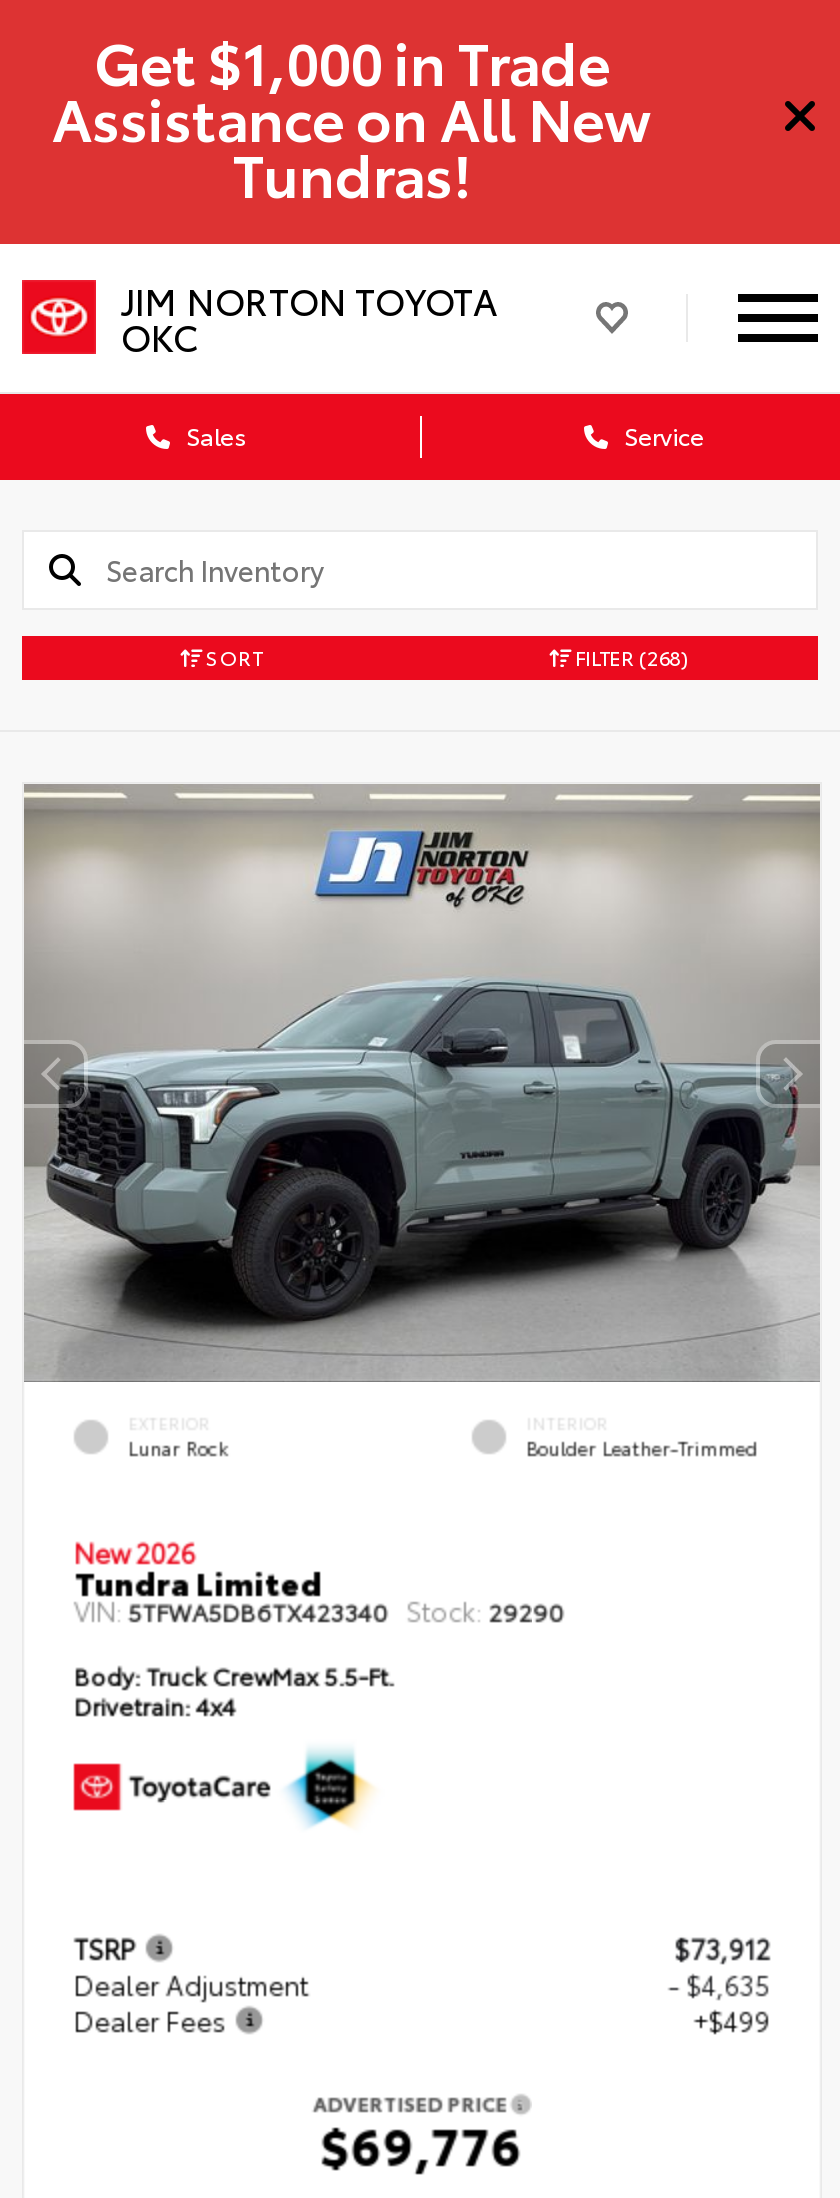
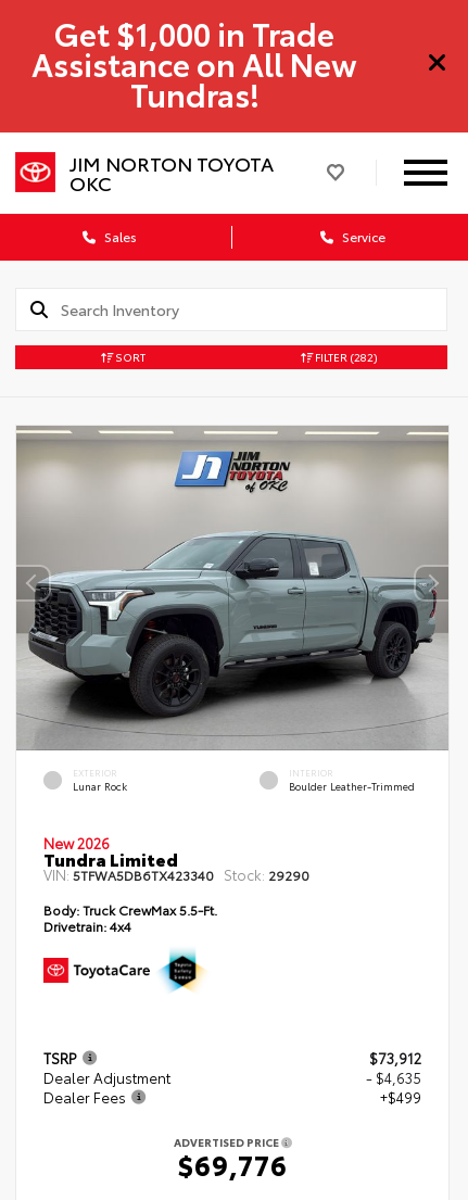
[571,642,689,672] FILTER (268) -> [313,348,378,365] FILTER (282)

